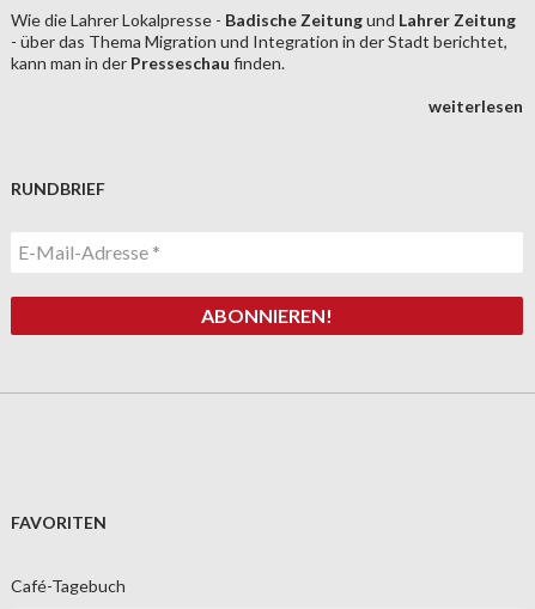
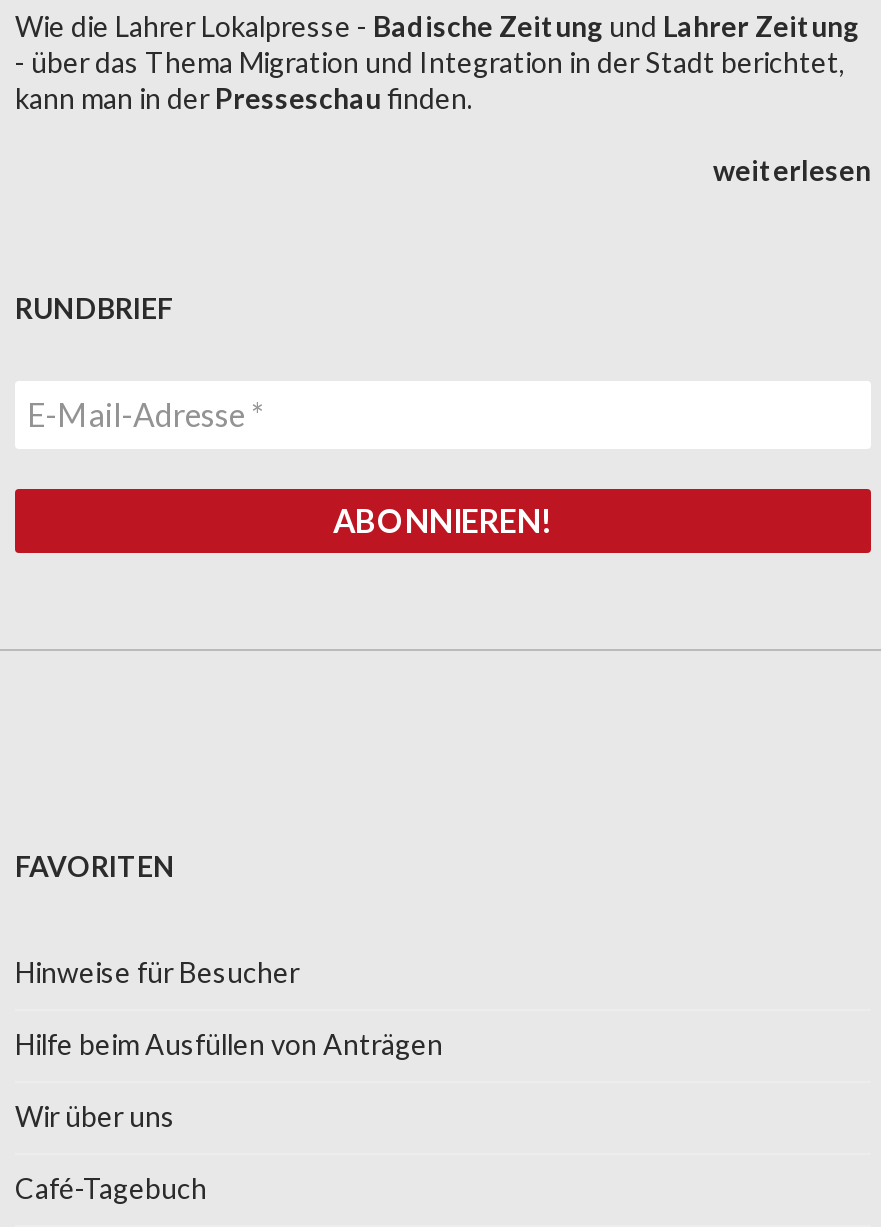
none -> [15,955,443,1133] Hinweise für Besucher | Hilfe beim Ausfüllen von Anträgen | Wir über uns

